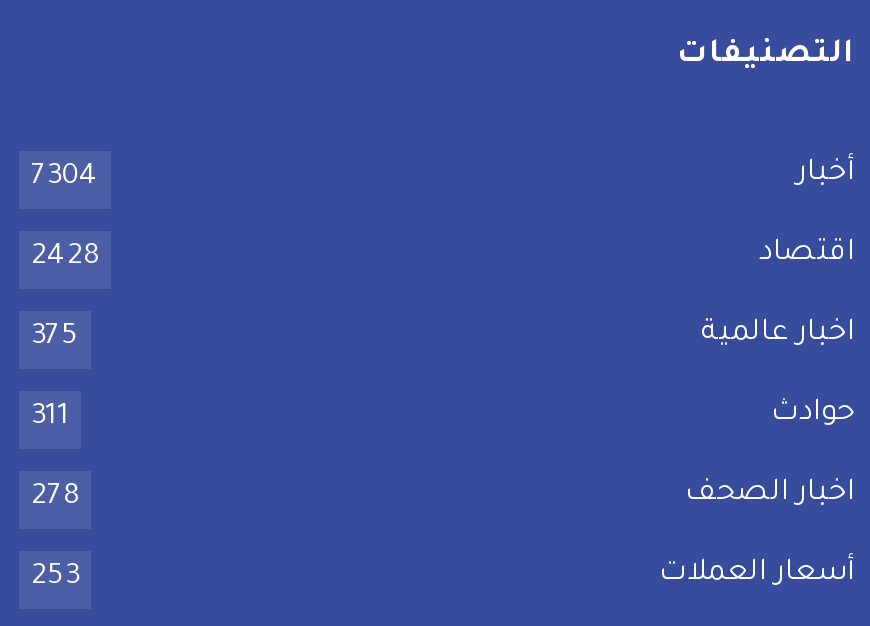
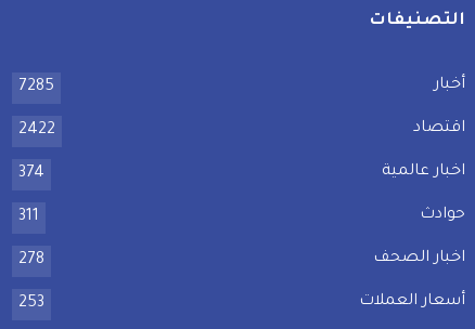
[31,164,99,196] 7304 -> [18,79,54,97] 7285
[31,244,99,276] 2428 -> [18,123,55,140] 2422
[31,324,79,356] 375 -> [18,166,44,183] 374

